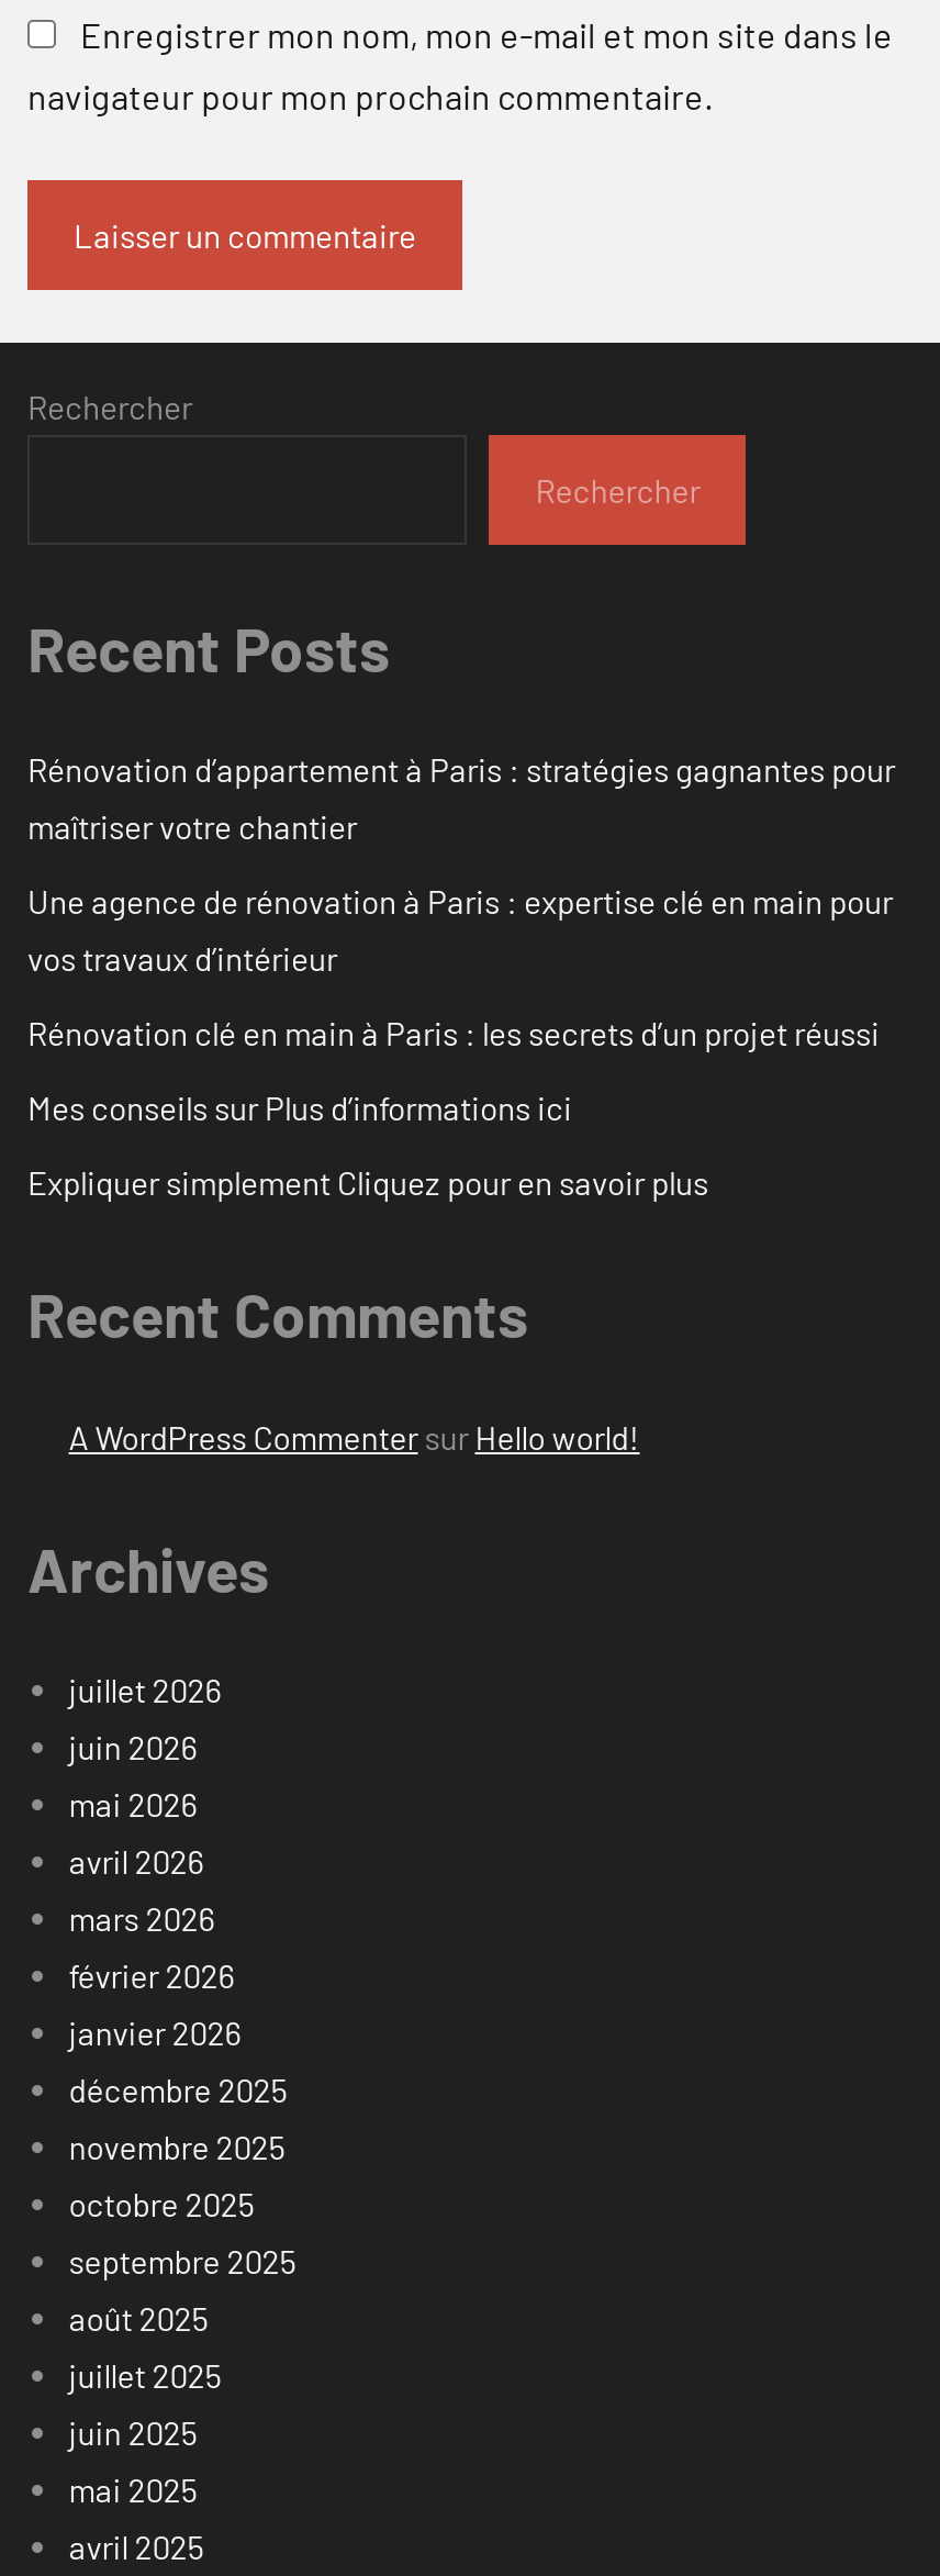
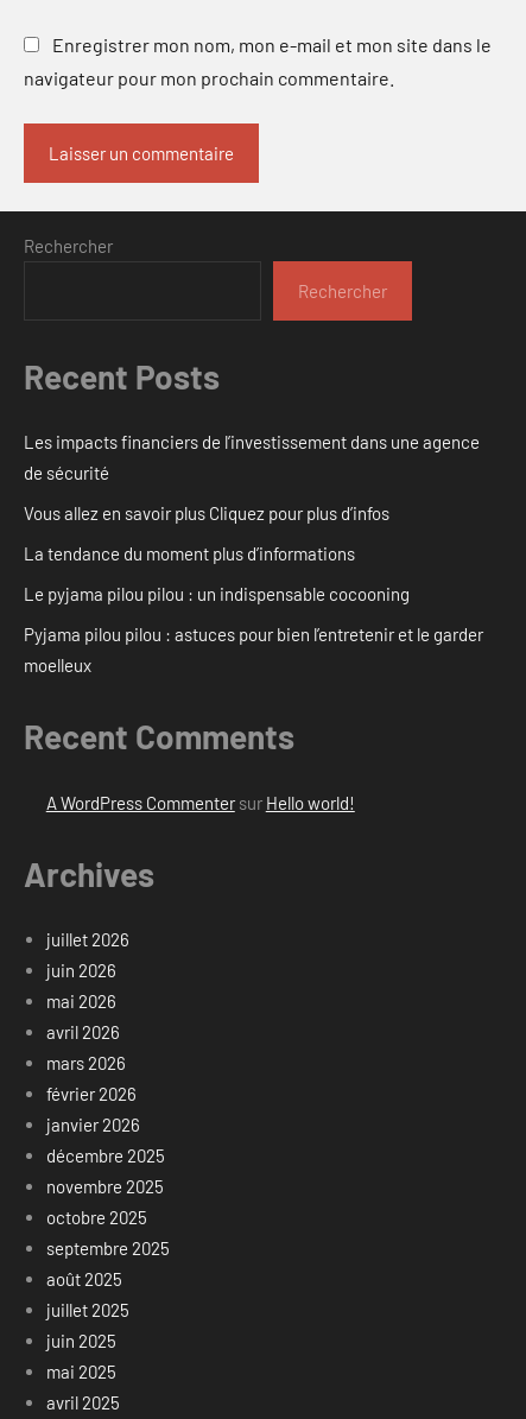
[27,750,895,847] Rénovation d’appartement à Paris : stratégies gagnantes pour | maîtriser votre chantier -> [24,431,480,484] Les impacts financiers de l’investissement dans une agence | de sécurité
[27,882,893,978] Une agence de rénovation à Paris : expertise clé en main pour | vos travaux d’intérieur -> [24,503,389,524] Vous allez en savoir plus Cliquez pour plus d’infos
[27,1013,880,1053] Rénovation clé en main à Paris : les secrets d’un projet réussi -> [24,543,355,564] La tendance du moment plus d’informations
[27,1088,572,1128] Mes conseils sur Plus d’informations ici -> [24,583,410,605] Le pyjama pilou pilou : un indispensable cocooning
[27,1163,708,1202] Expliquer simplement Cliquez pour en savoir plus -> [24,624,483,676] Pyjama pilou pilou : astuces pour bien l’entretenir et le garder | moelleux

